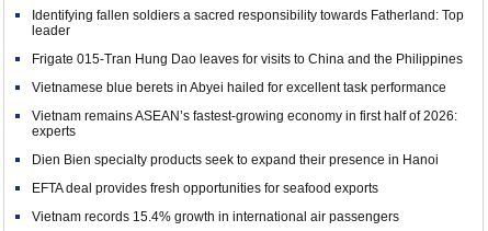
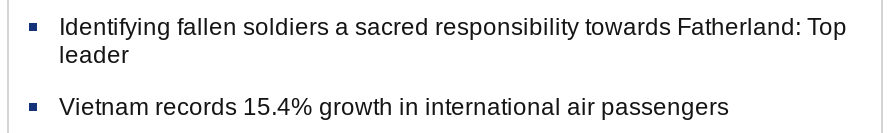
[32,51,463,196] Frigate 015-Tran Hung Dao leaves for visits to China and the Philippines | Vietnamese blue berets in Abyei hailed for excellent task performance | Vietnam remains ASEAN’s fastest-growing economy in first half of 2026: | experts | Dien Bien specialty products seek to expand their presence in Hanoi | EFTA deal provides fresh opportunities for seafood exports -> none

